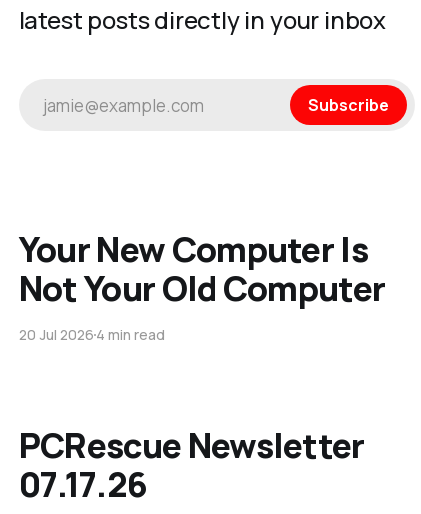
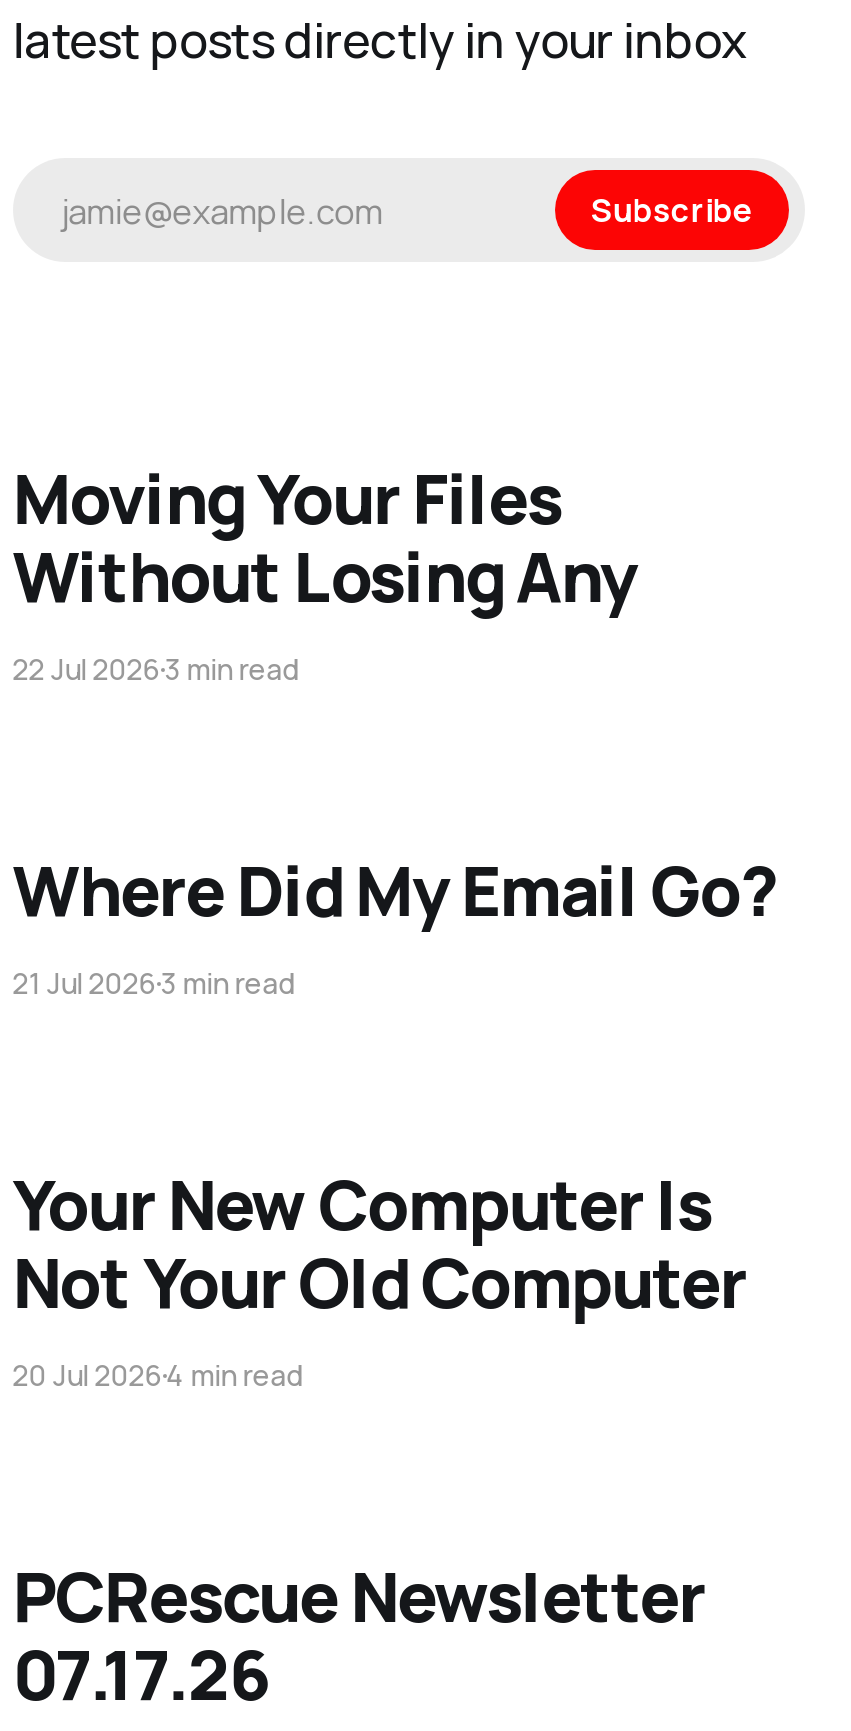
none -> [12,452,778,1002] Moving Your Files | Without Losing Any | 22 Jul 2026 3 min read | Where Did My Email Go? | 21 Jul 2026 3 min read

